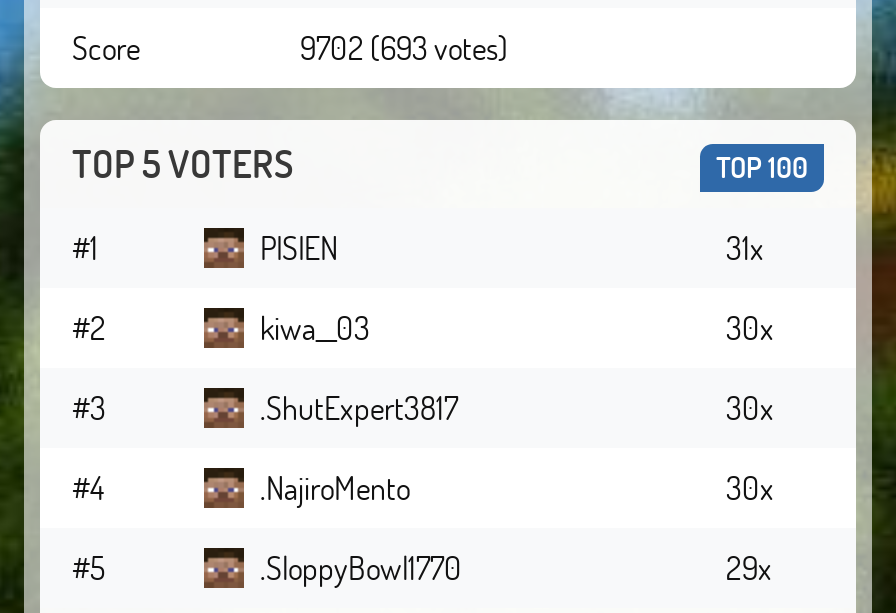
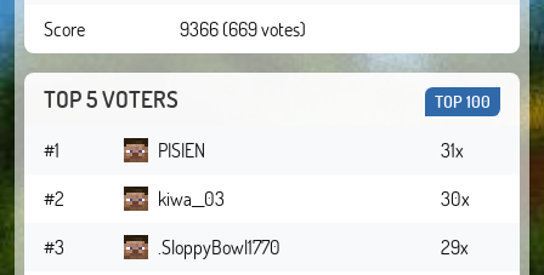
[300,26,508,68] 9702 (693 votes) -> [180,16,306,41] 9366 (669 votes)
[72,386,774,588] .ShutExpert3817 | 30x | #4 | .NajiroMento | 30x | #5 -> none

